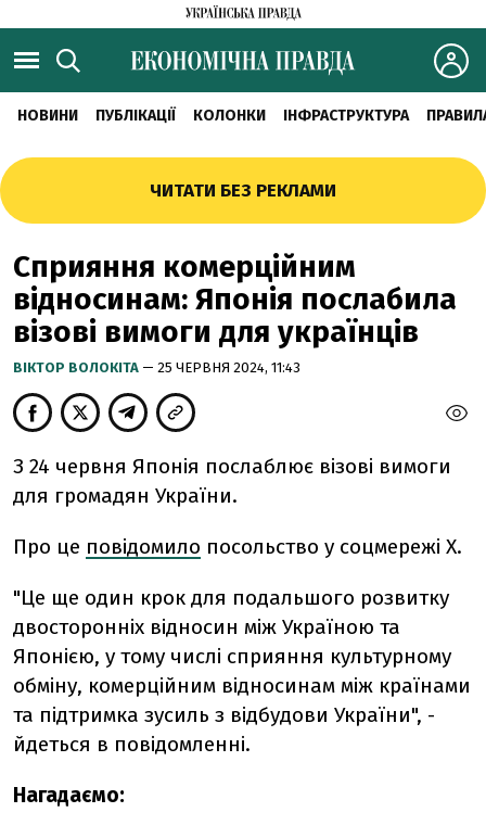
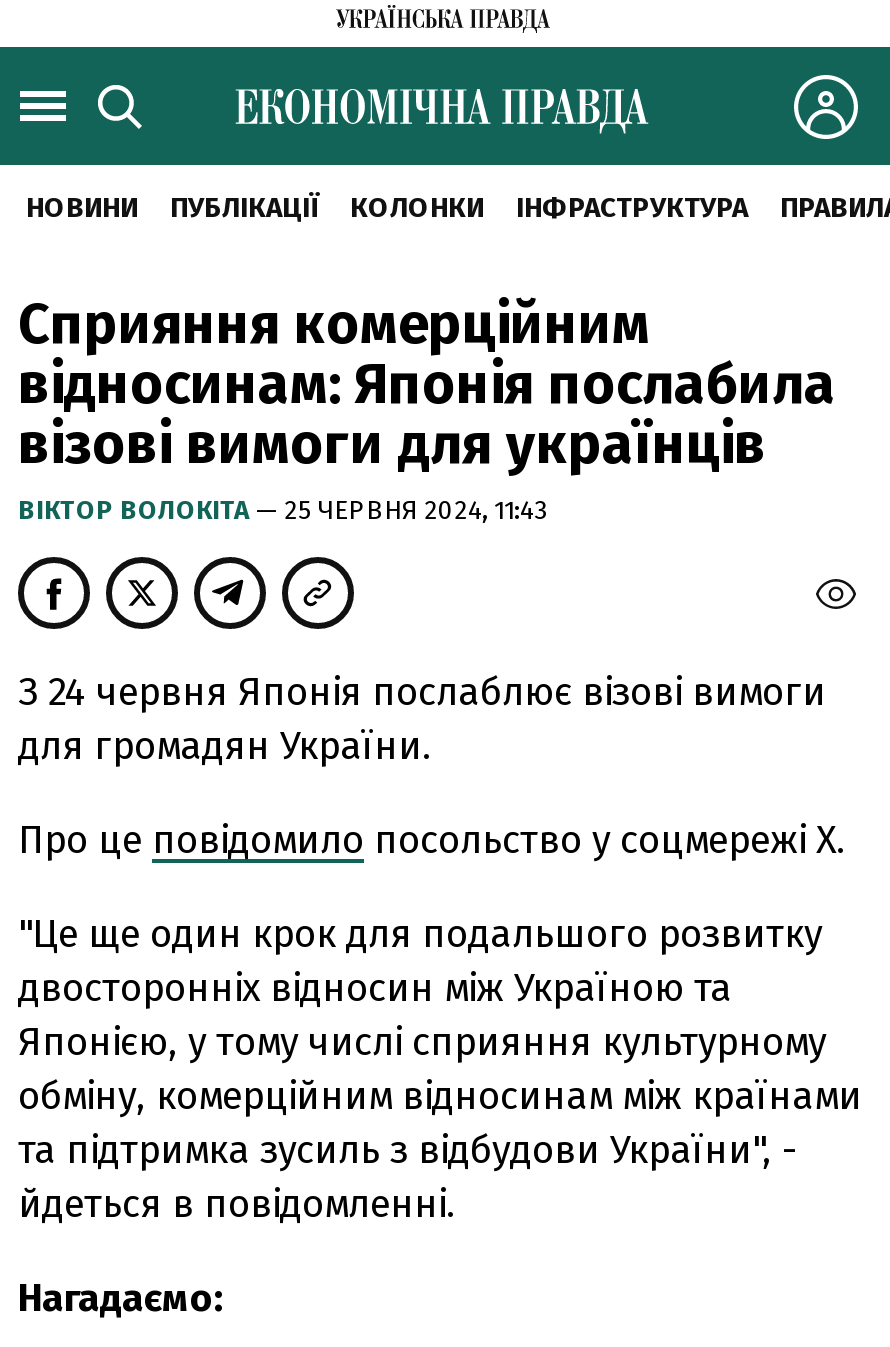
[150,179,336,202] ЧИТАТИ БЕЗ РЕКЛАМИ -> none

